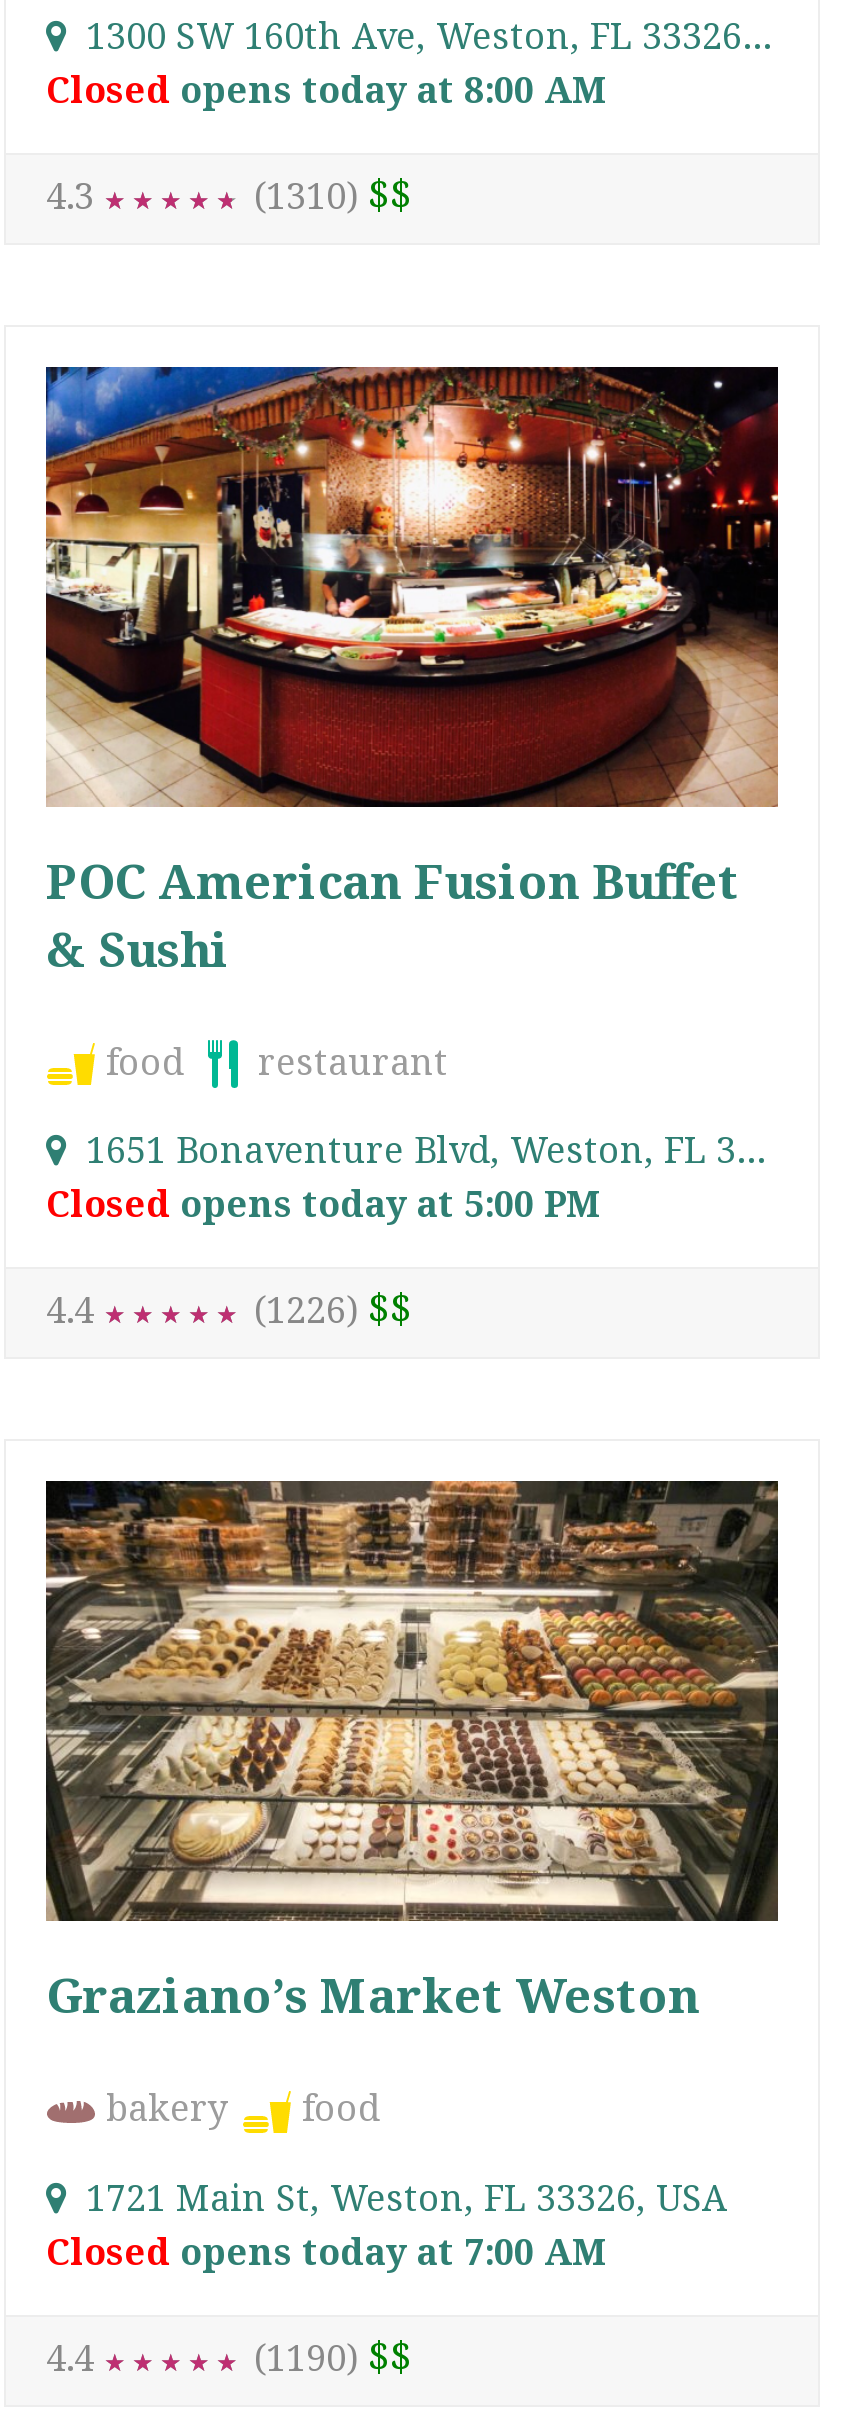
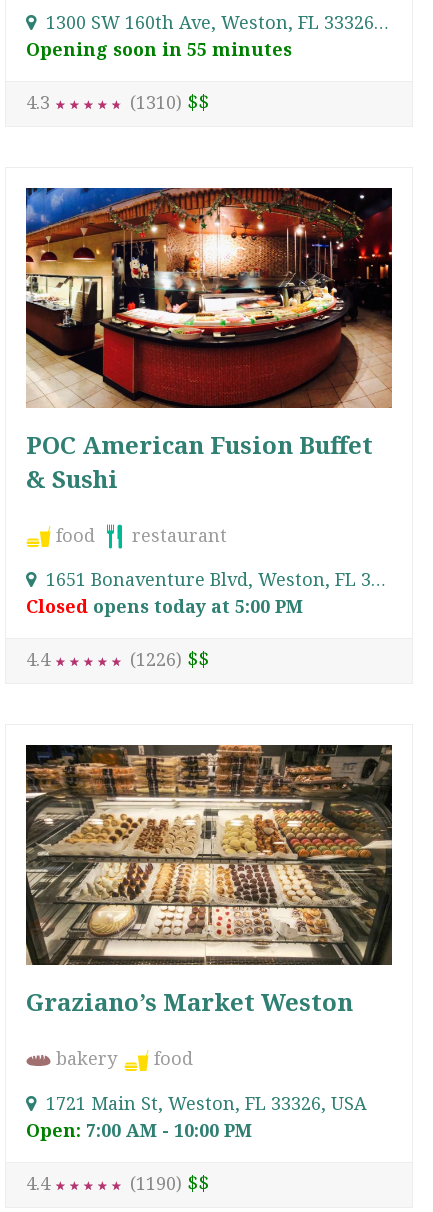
[46,65,606,113] Closed opens today at 8:00 AM -> [26,37,292,61] Opening soon in 55 minutes
[46,2226,606,2274] Closed opens today at 7:00 AM -> [26,1117,252,1141] Open: 7:00 AM - 10:00 PM

